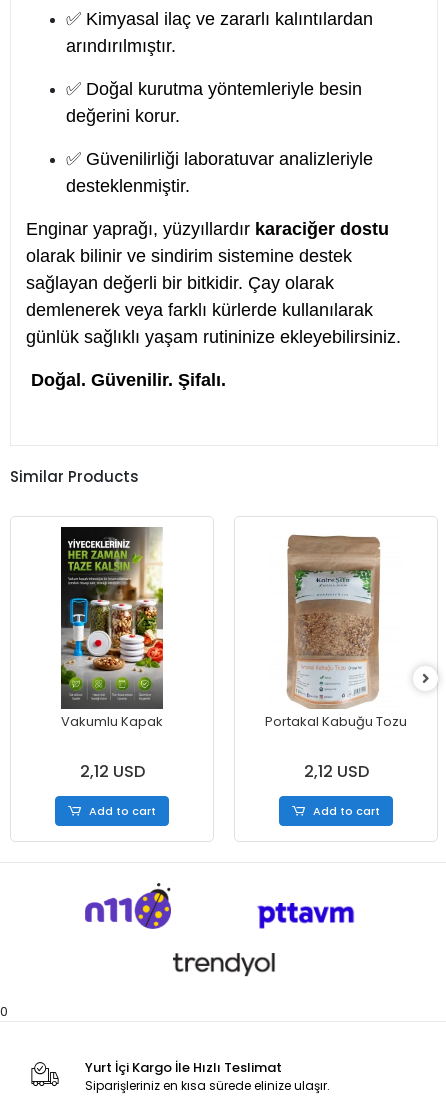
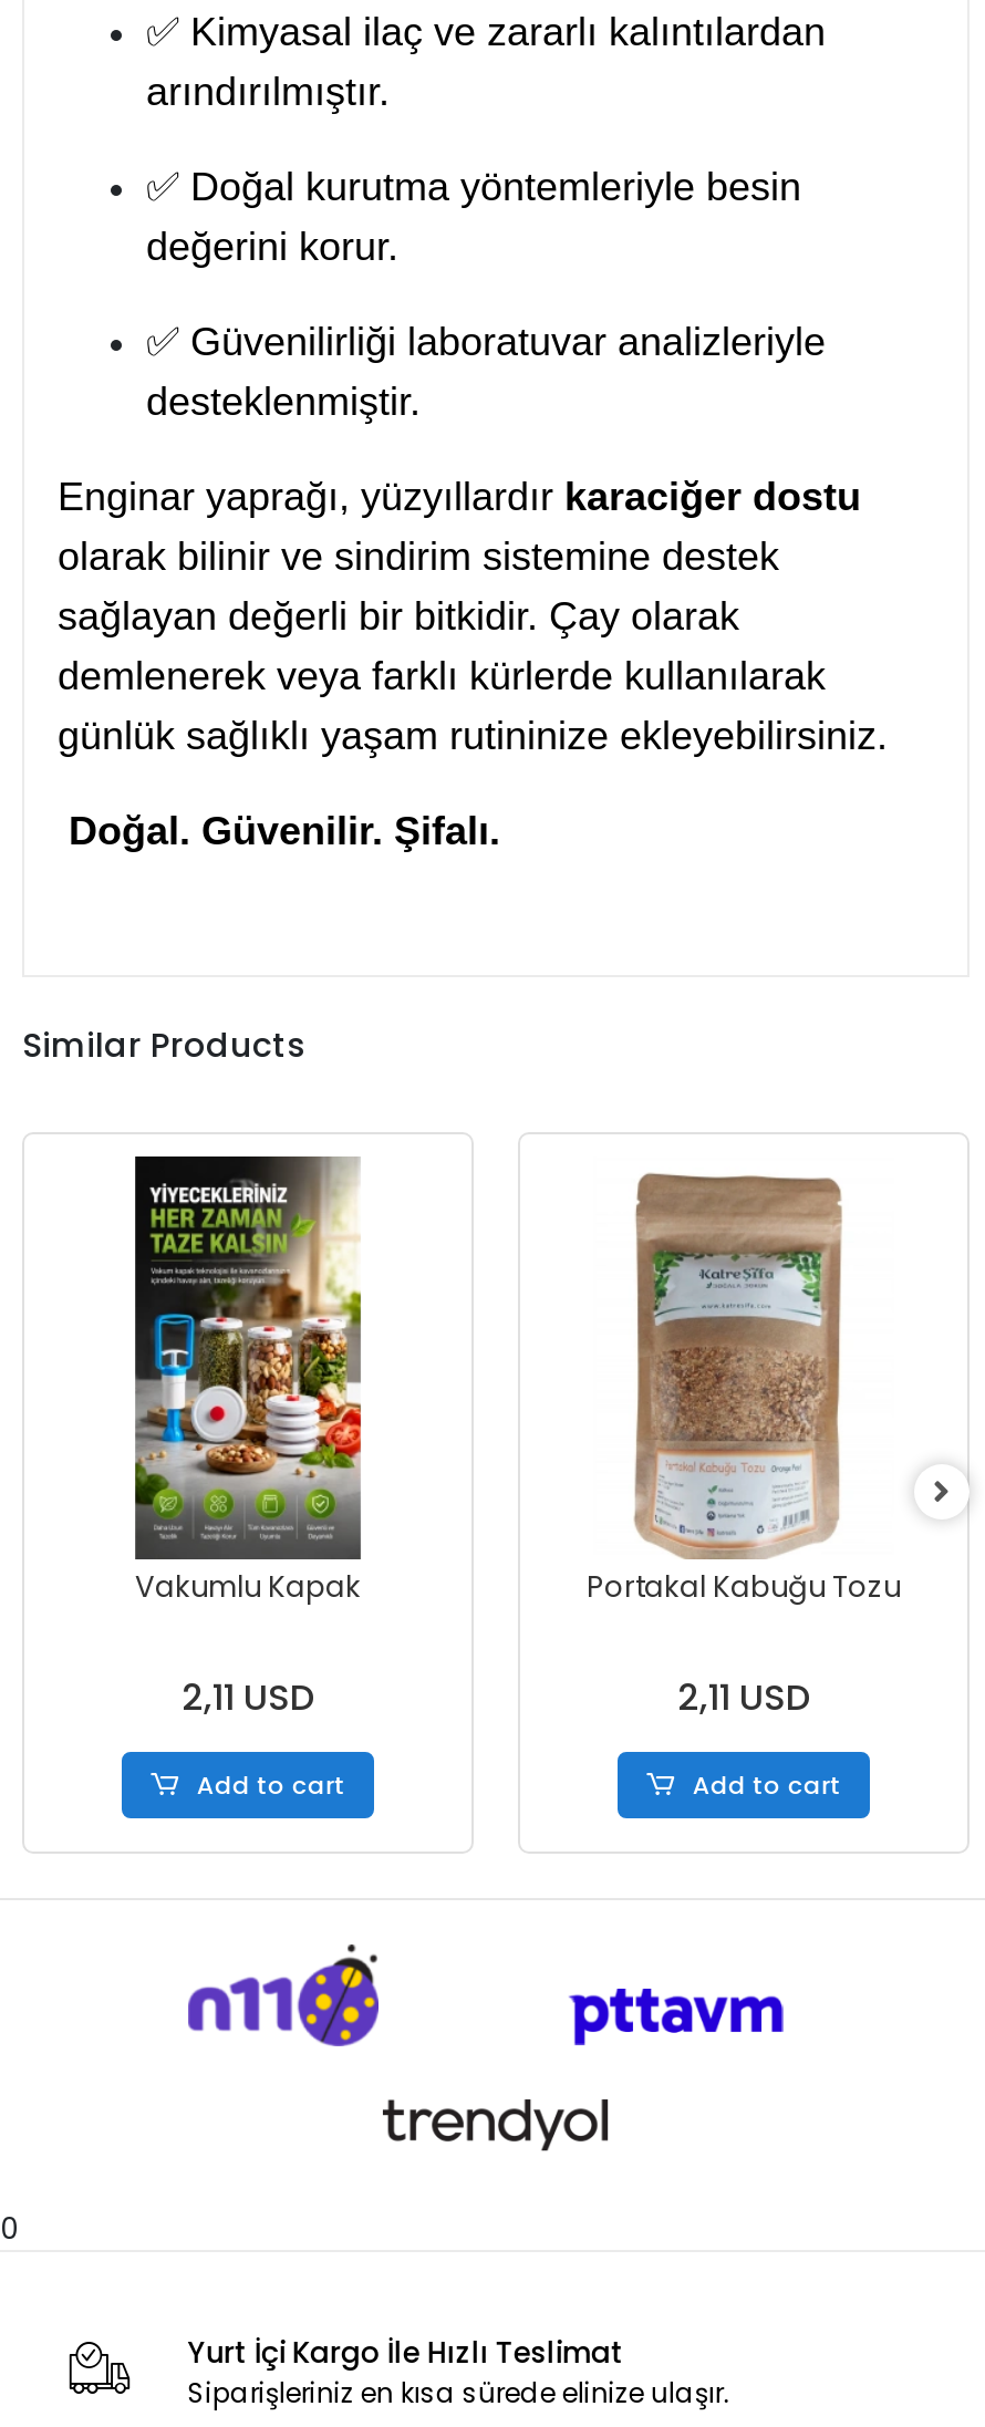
[79,759,144,782] 2,12 USD -> [182,1671,314,1722] 2,11 USD
[303,759,368,782] 2,12 USD -> [677,1671,810,1722] 2,11 USD

